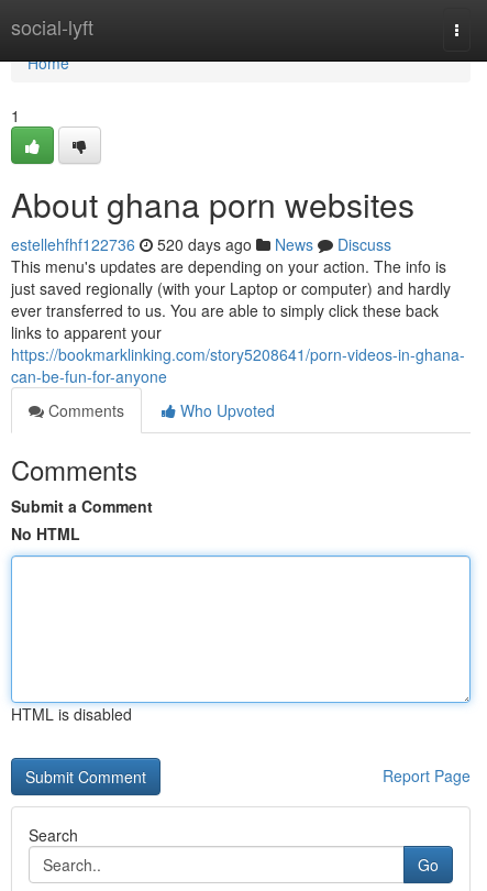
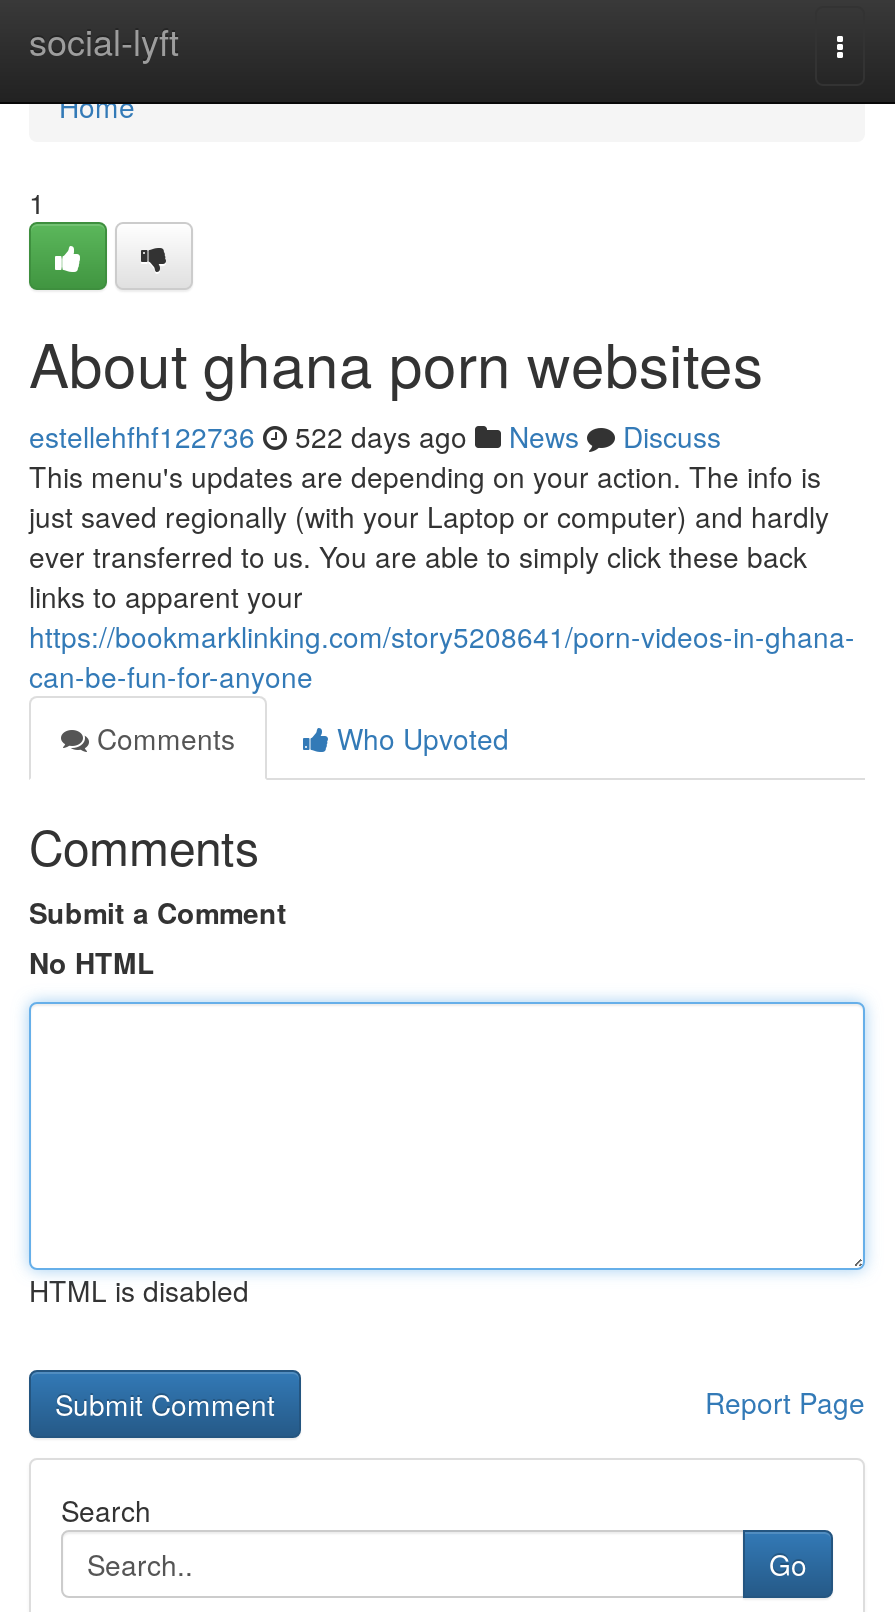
[11,233,391,255] estellehfhf122736 520 days ago News Discuss -> [29,416,721,456] estellehfhf122736 522 days ago News Discuss

